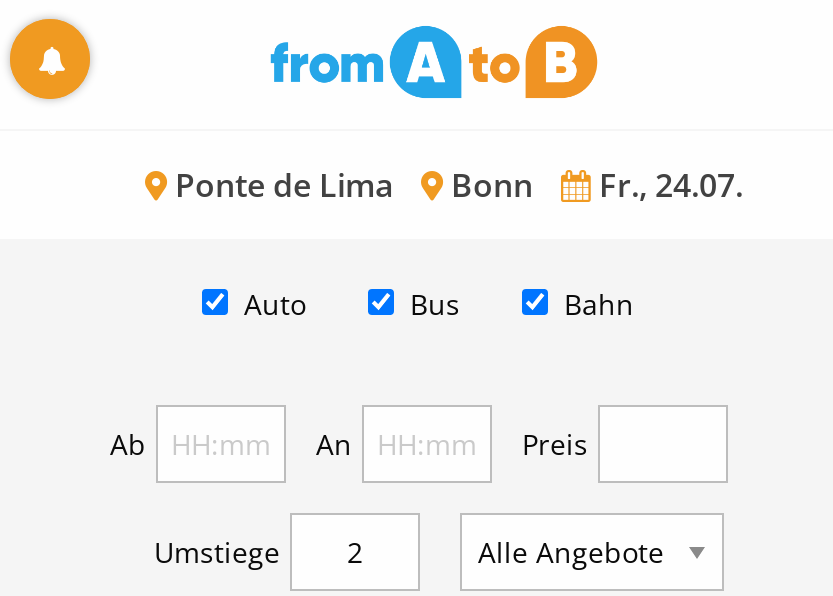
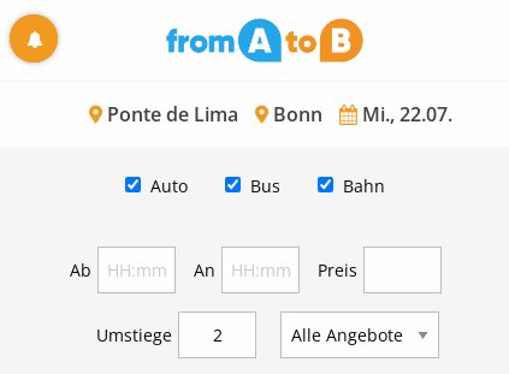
[167,162,743,206] Ponte de Lima Bonn Fr., 24.07. -> [102,100,452,127] Ponte de Lima Bonn Mi., 22.07.

